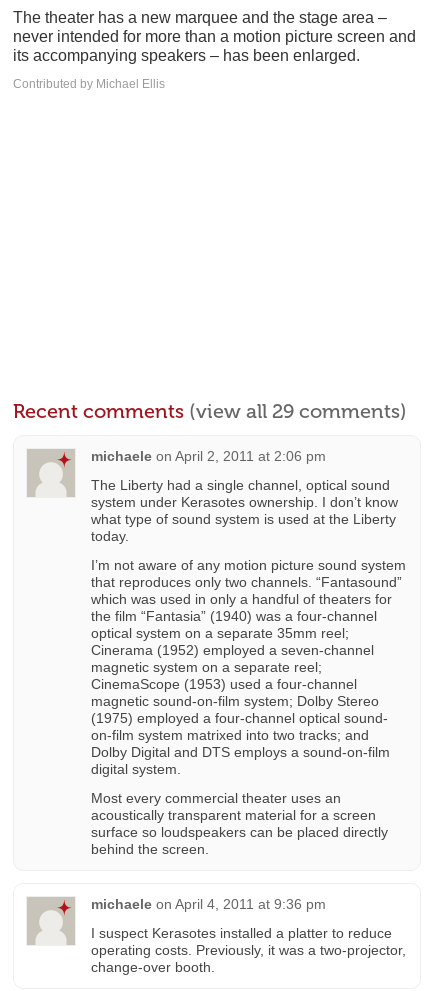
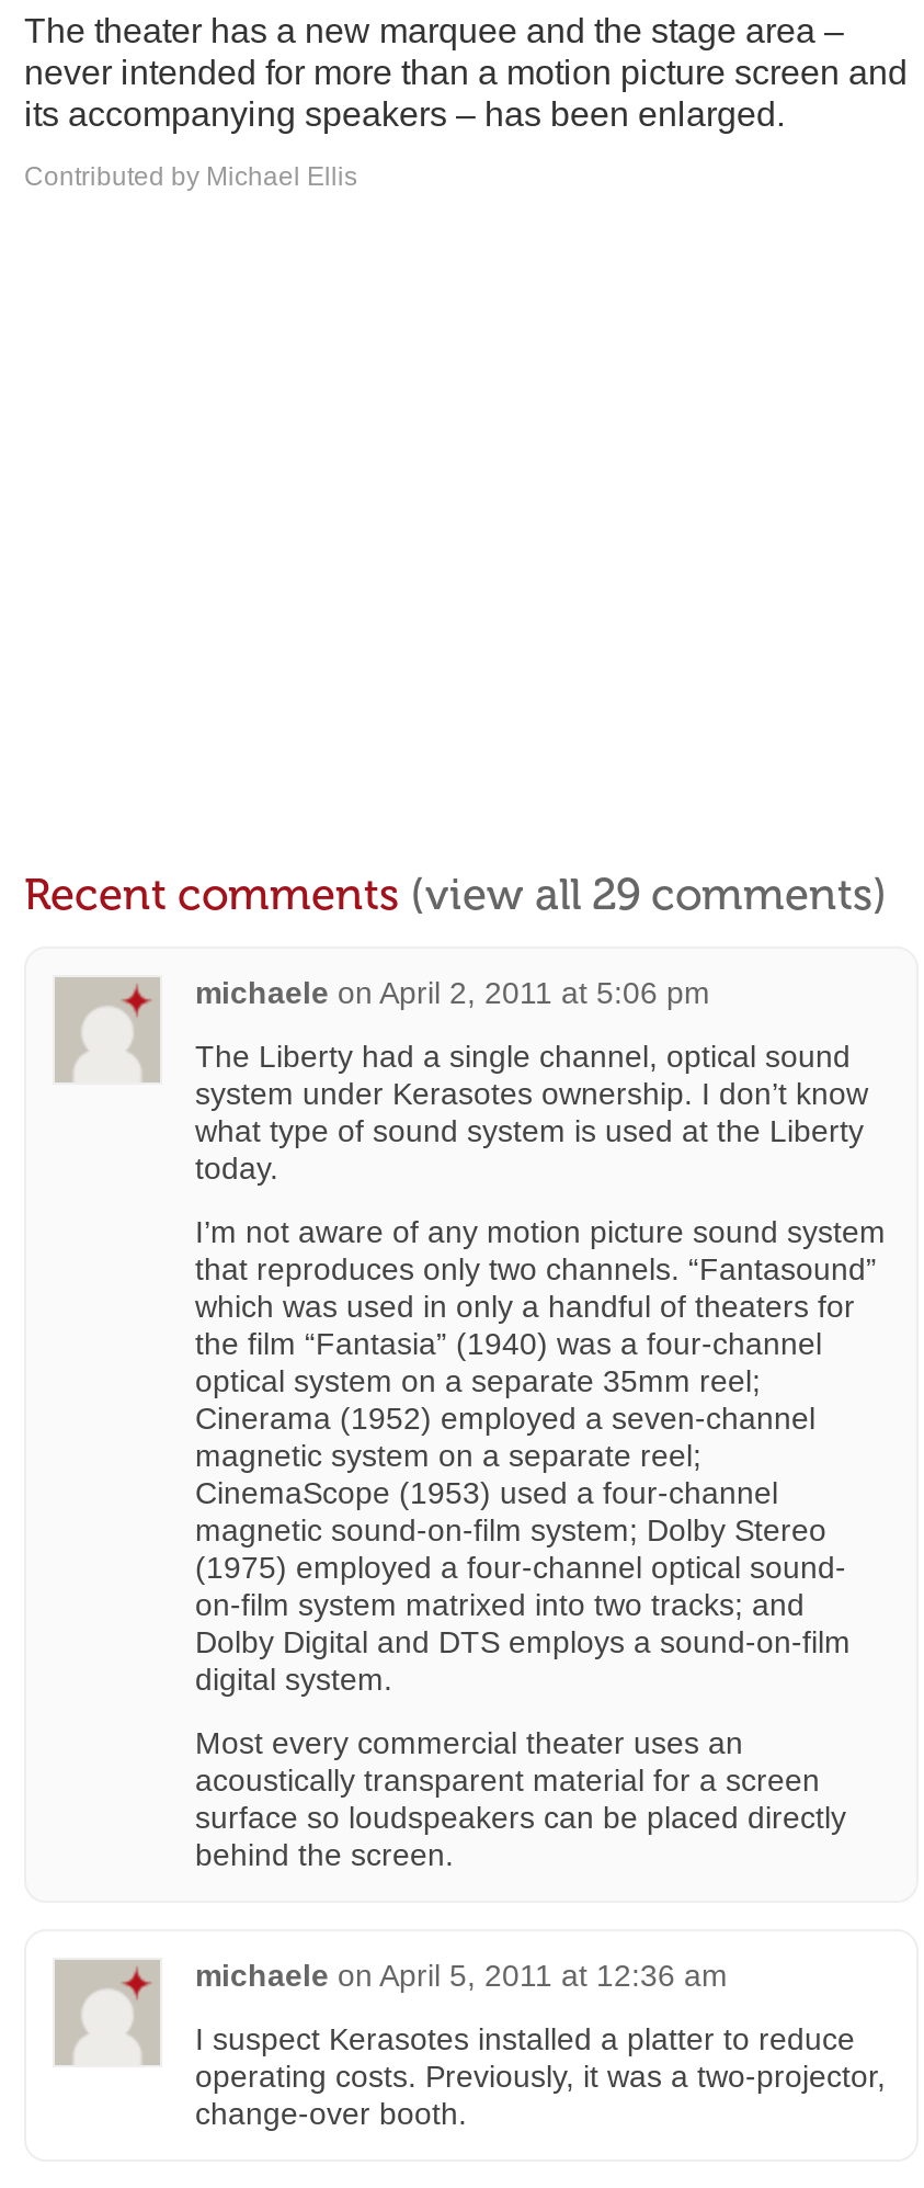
[91,448,326,464] michaele on April 2, 2011 at 2:06 pm -> [195,975,710,1010] michaele on April 2, 2011 at 5:06 pm
[91,896,326,912] michaele on April 4, 2011 at 9:36 pm -> [195,1958,728,1993] michaele on April 5, 2011 at 12:36 am

